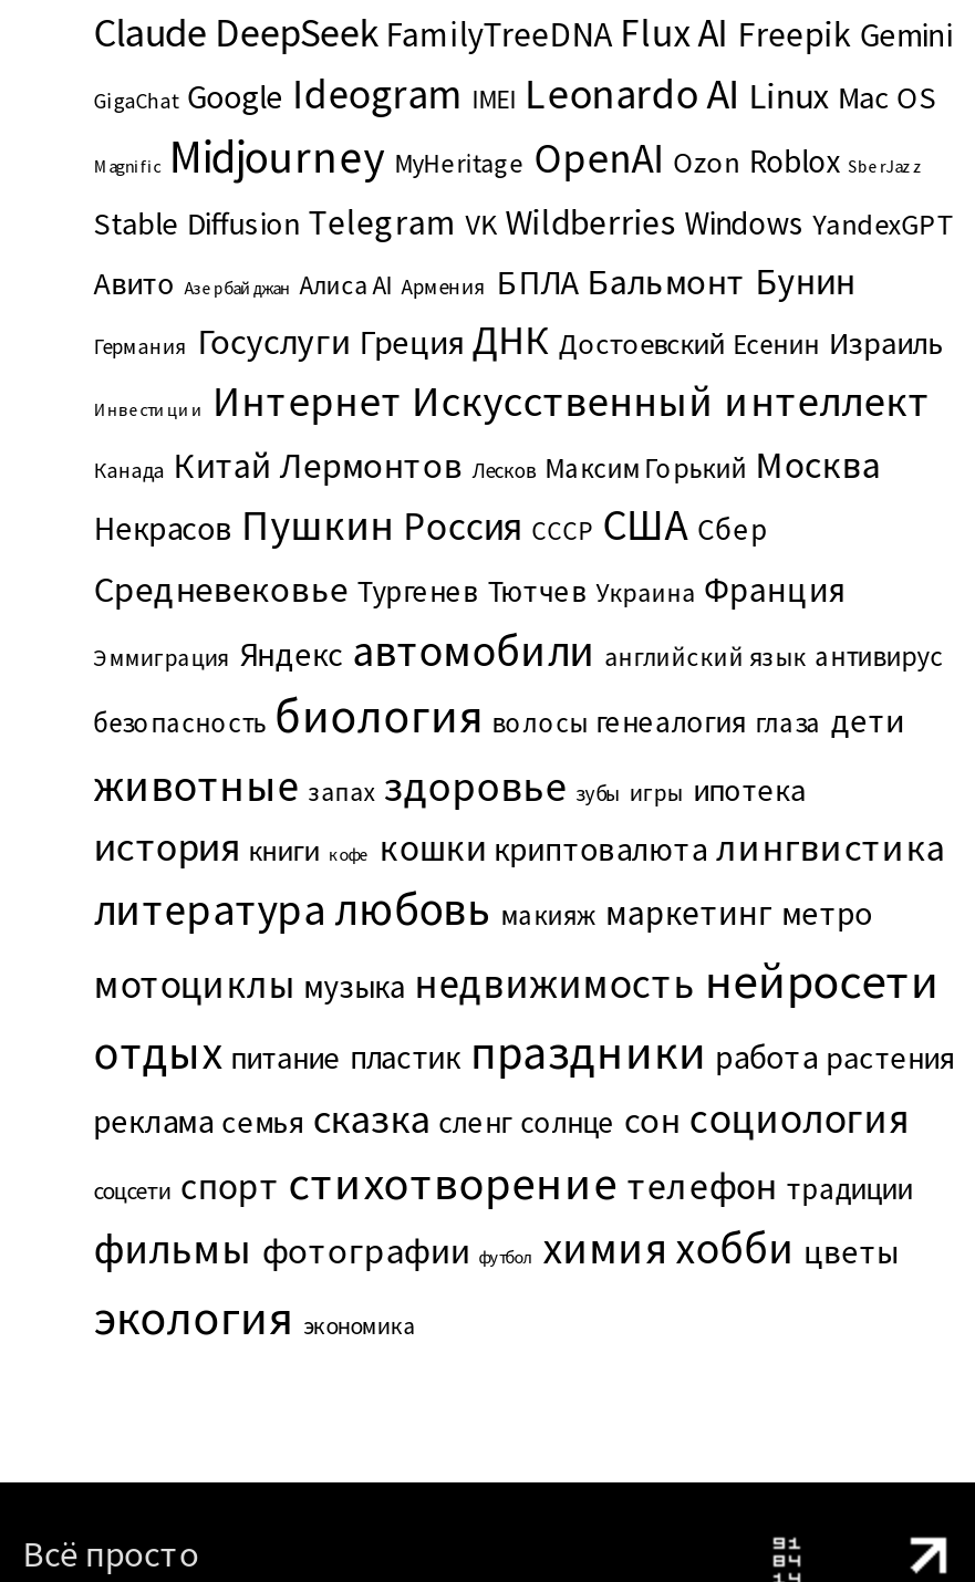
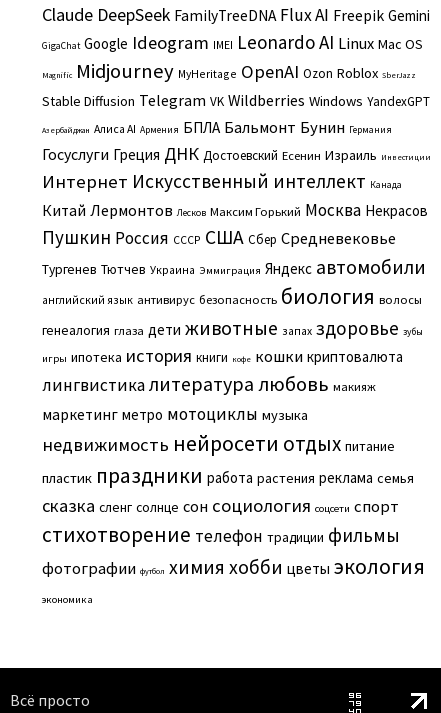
[94,258,955,1347] Авито Азербайджан Алиса AI Армения БПЛА Бальмонт Бунин | Германия Госуслуги Греция ДНК Достоевский Есенин Израиль | Инвестиции Интернет Искусственный интеллект | Канада Китай Лермонтов Лесков Максим Горький Москва | Некрасов Пушкин Россия СССР США Сбер | Средневековье Тургенев Тютчев Украина Франция | Эммиграция Яндекс автомобили английский язык антивирус | безопасность биология волосы генеалогия глаза дети | животные запах здоровье зубы игры ипотека | история книги кофе кошки криптовалюта лингвистика | литература любовь макияж маркетинг метро | мотоциклы музыка недвижимость нейросети | отдых питание пластик праздники работа растения | реклама семья сказка сленг солнце сон социология | соцсети спорт стихотворение телефон традиции | фильмы фотографии футбол химия хобби цветы | экология экономика -> [42,117,431,606] Азербайджан Алиса AI Армения БПЛА Бальмонт Бунин Германия | Госуслуги Греция ДНК Достоевский Есенин Израиль Инвестиции | Интернет Искусственный интеллект Канада | Китай Лермонтов Лесков Максим Горький Москва Некрасов | Пушкин Россия СССР США Сбер Средневековье | Тургенев Тютчев Украина Эммиграция Яндекс автомобили | английский язык антивирус безопасность биология волосы | генеалогия глаза дети животные запах здоровье зубы | игры ипотека история книги кофе кошки криптовалюта | лингвистика литература любовь макияж | маркетинг метро мотоциклы музыка | недвижимость нейросети отдых питание | пластик праздники работа растения реклама семья | сказка сленг солнце сон социология соцсети спорт | стихотворение телефон традиции фильмы | фотографии футбол химия хобби цветы экология | экономика

